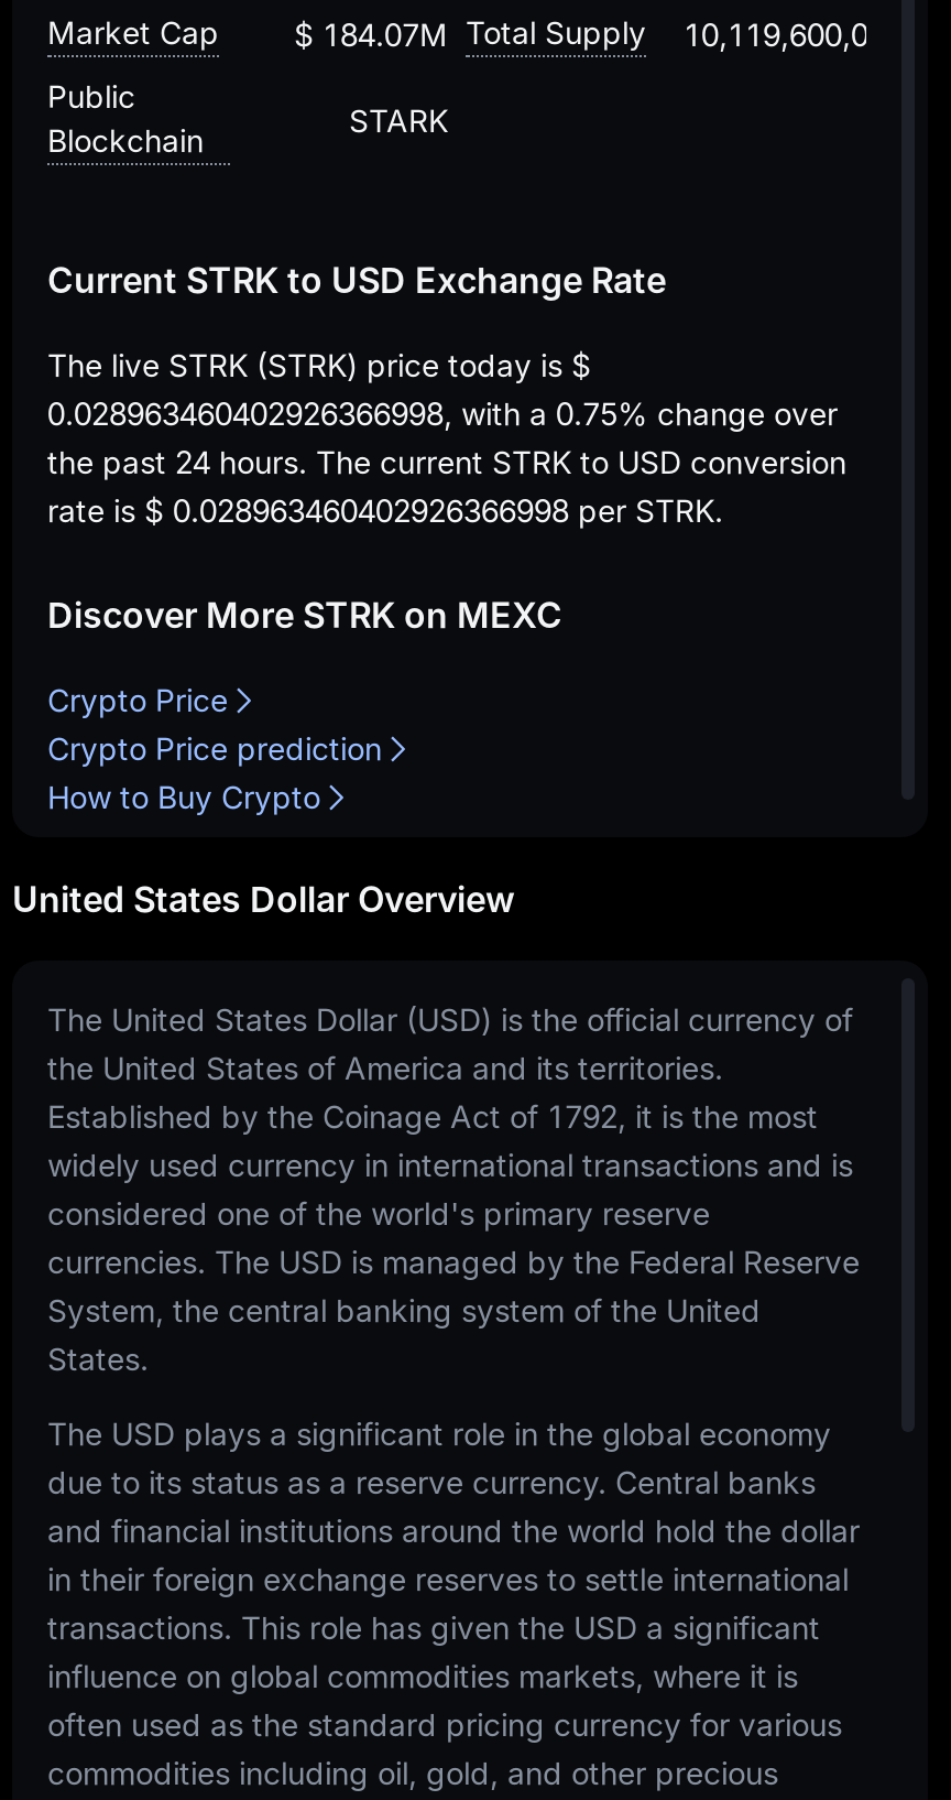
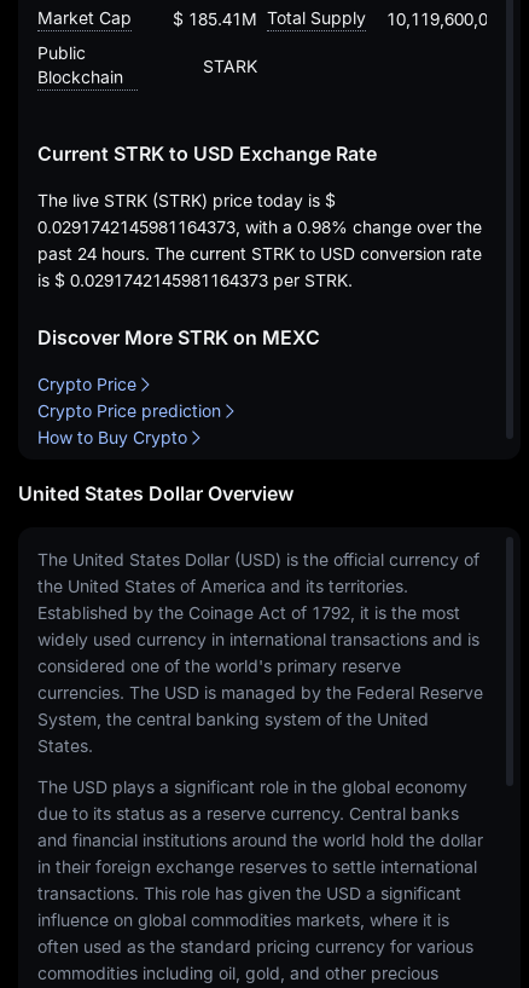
[294,14,646,53] $ 184.07M Total Supply -> [173,8,366,29] $ 185.41M Total Supply
[47,395,846,530] 0.028963460402926366998, with a 0.75% change over | the past 24 hours. The current STRK to USD conversion | rate is $ 0.028963460402926366998 per STRK. -> [37,217,482,291] 0.0291742145981164373, with a 0.98% change over the | past 24 hours. The current STRK to USD conversion rate | is $ 0.0291742145981164373 per STRK.

